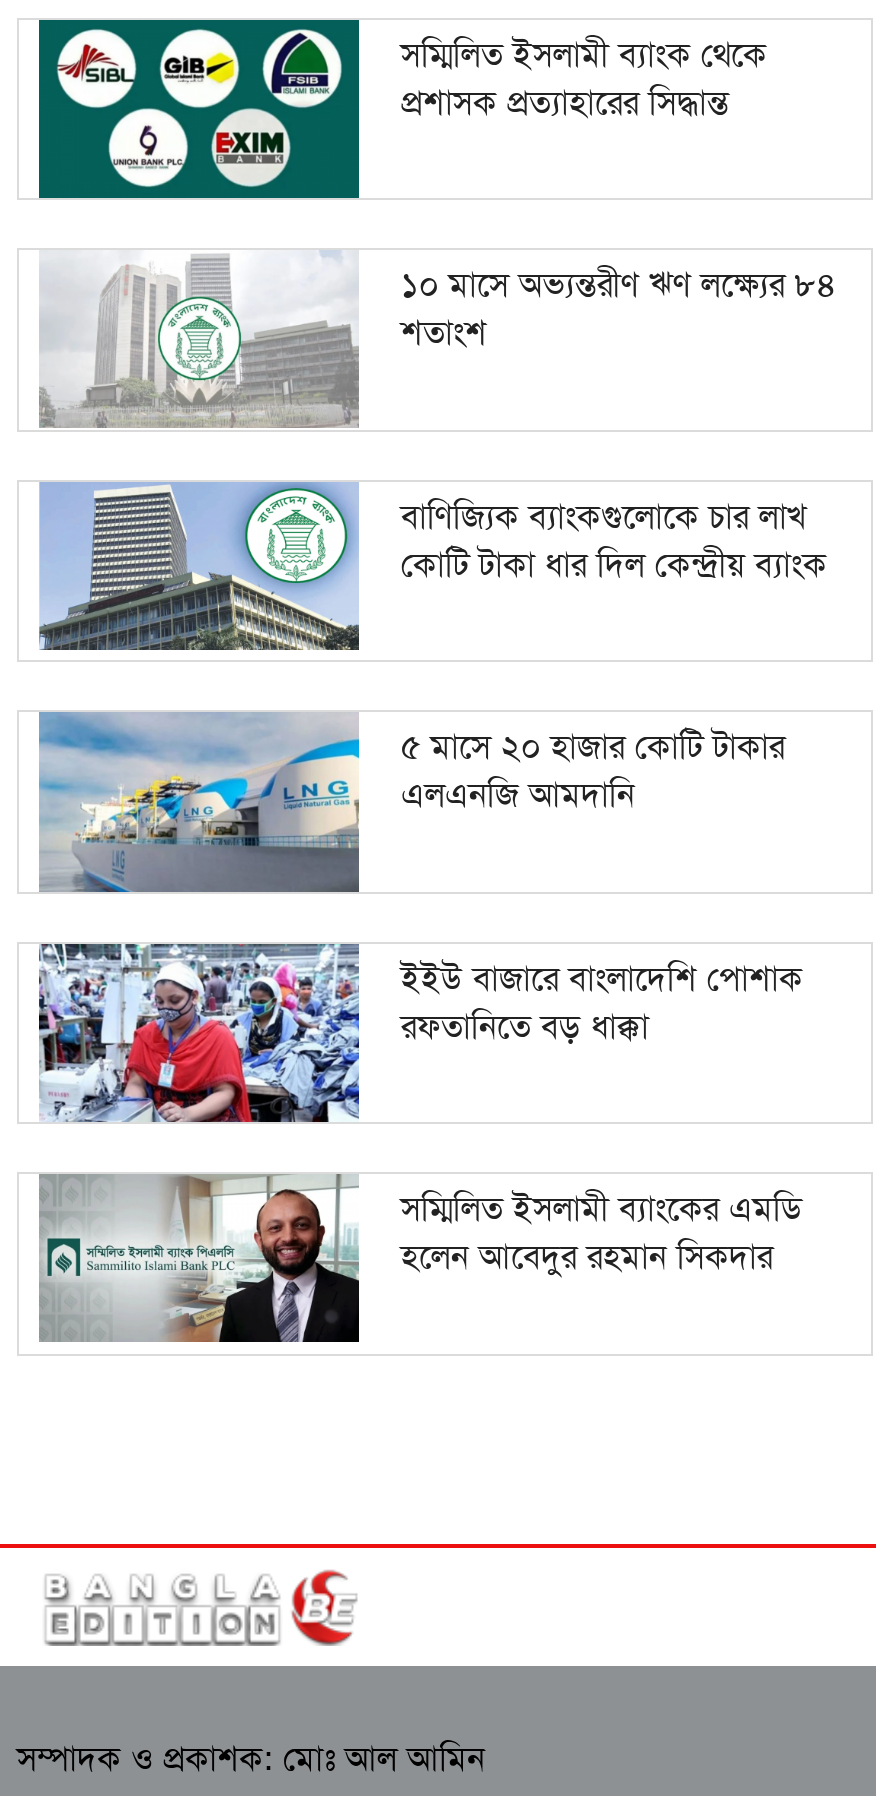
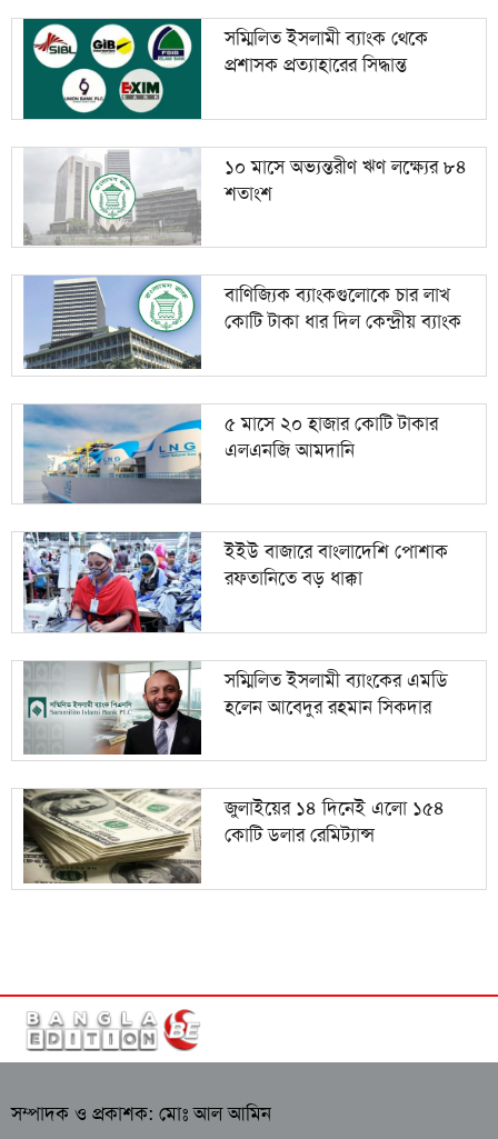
none -> [23,789,444,883] [image] | জুলাইয়ের ১৪ দিনেই এলো ১৫৪ | কোটি ডলার রেমিট্যান্স

